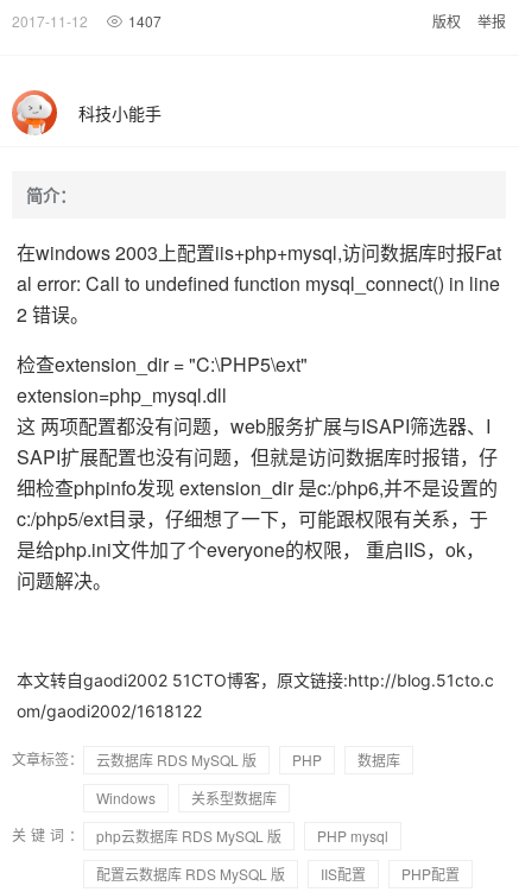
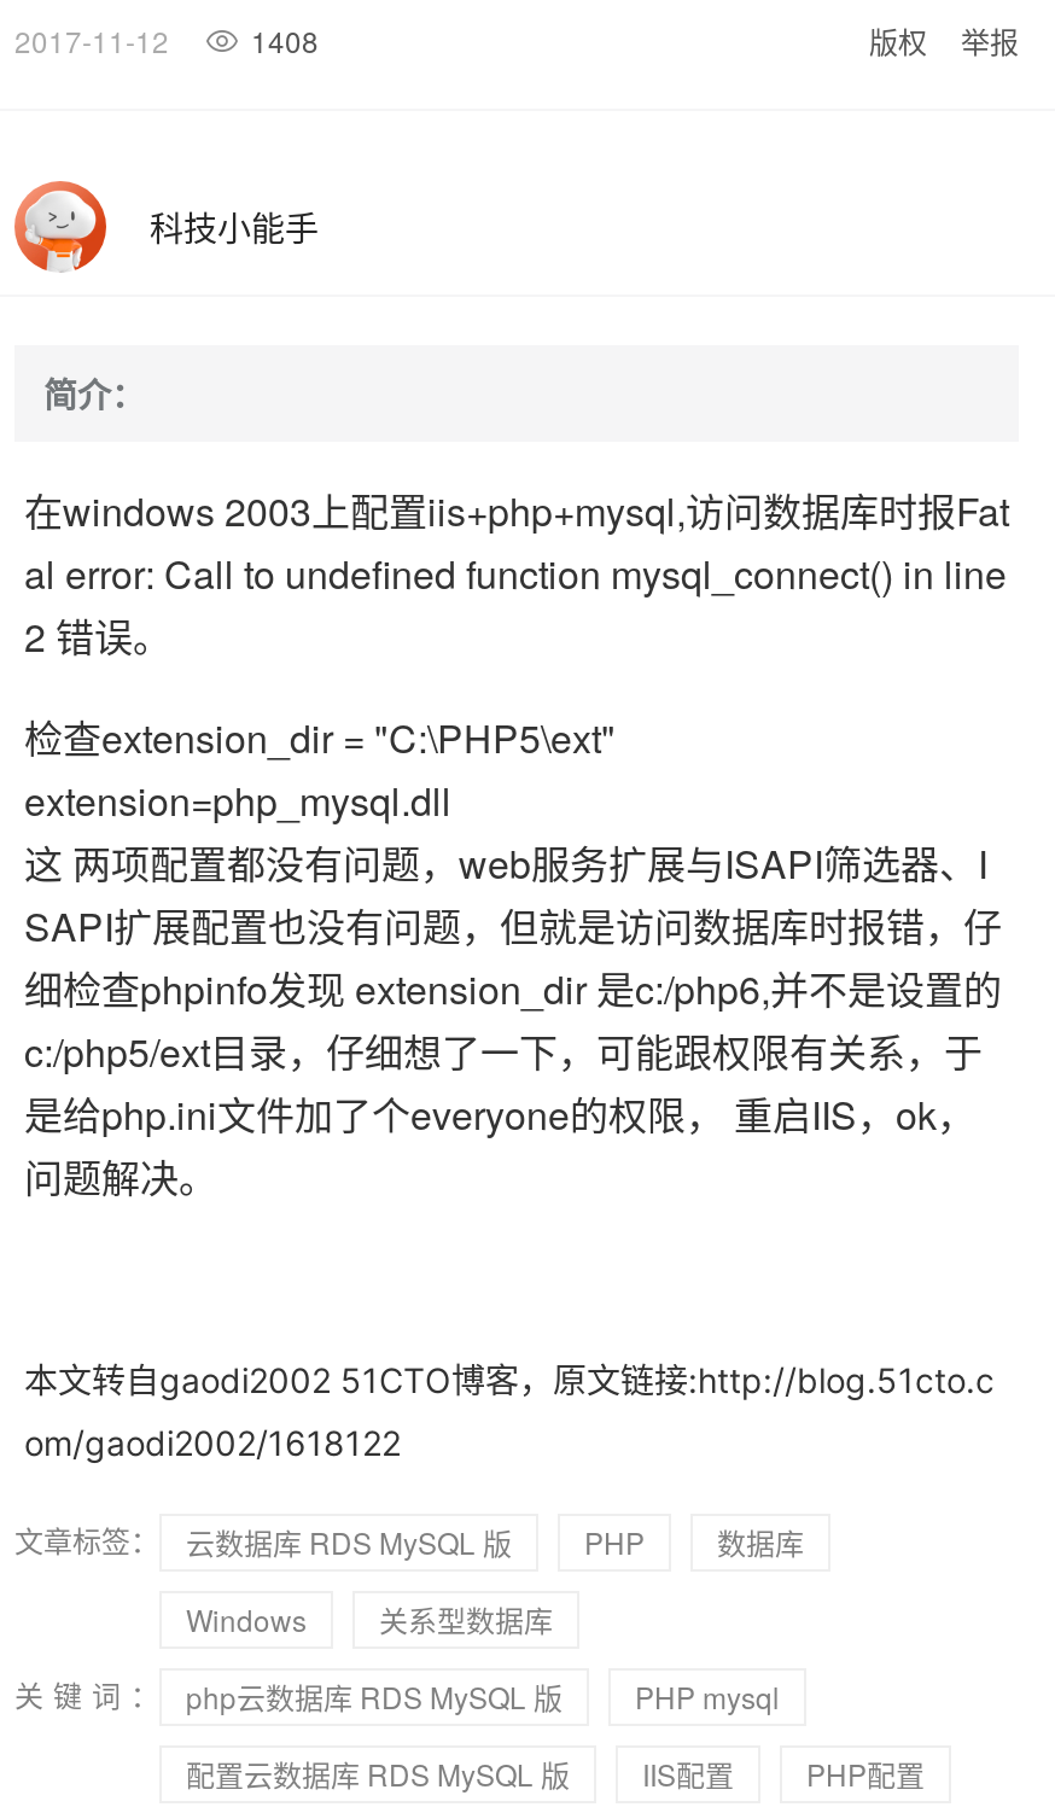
[12,11,162,31] 2017-11-12 1407 -> [14,19,319,60] 2017-11-12 1408

